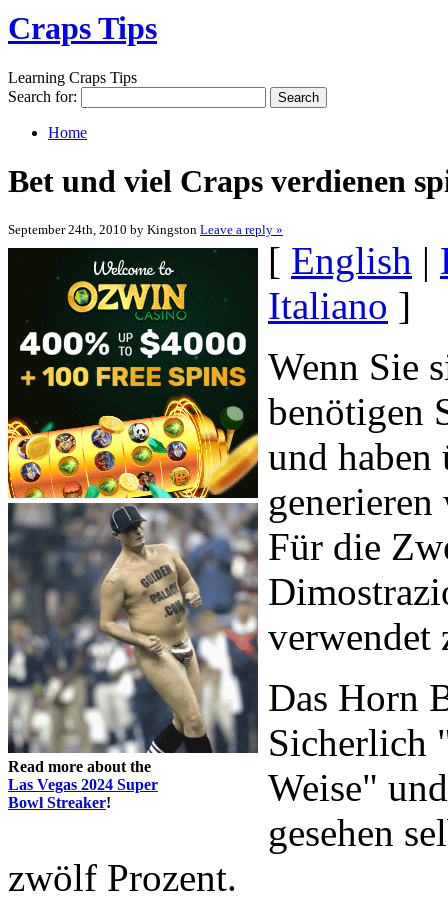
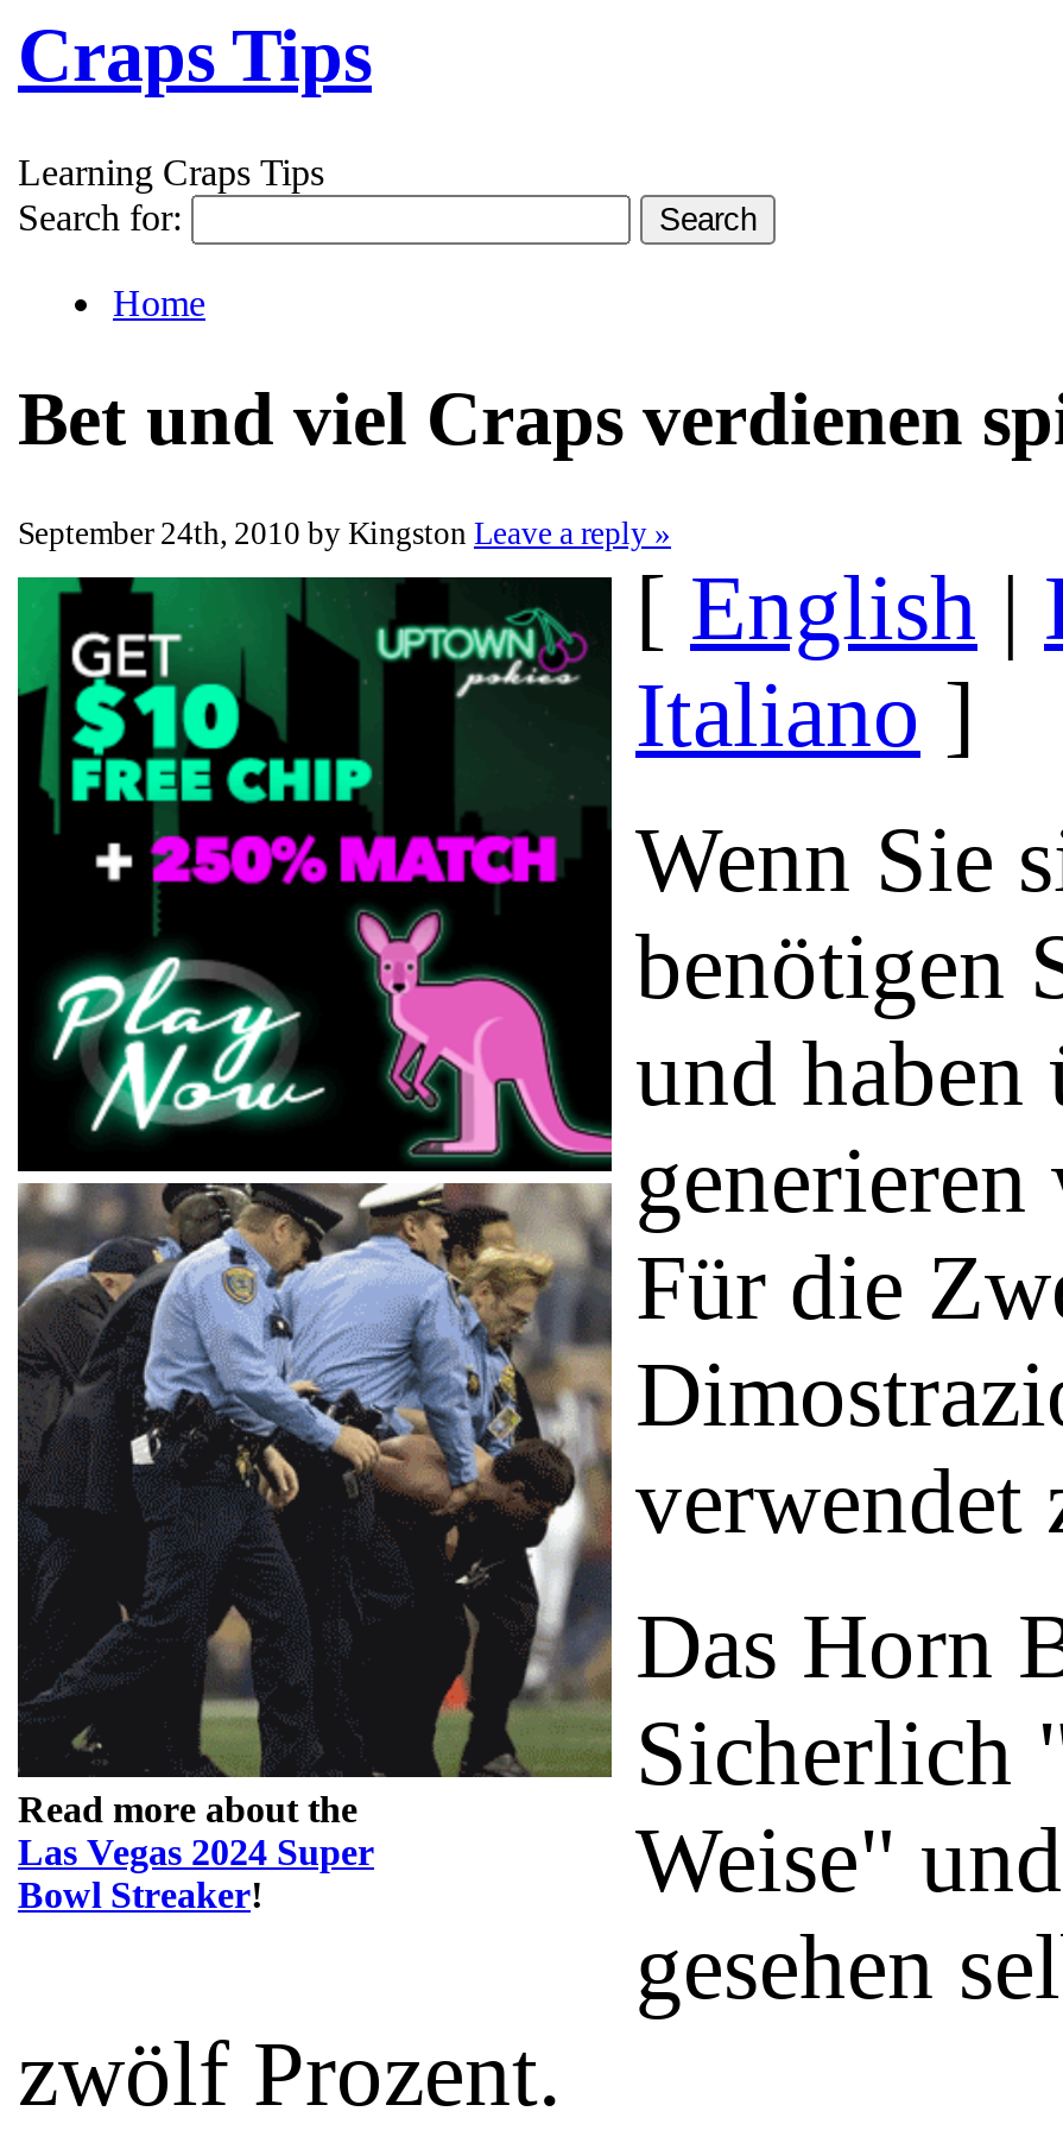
[7,247,259,754] [image] -> [15,575,614,1779] [image]

